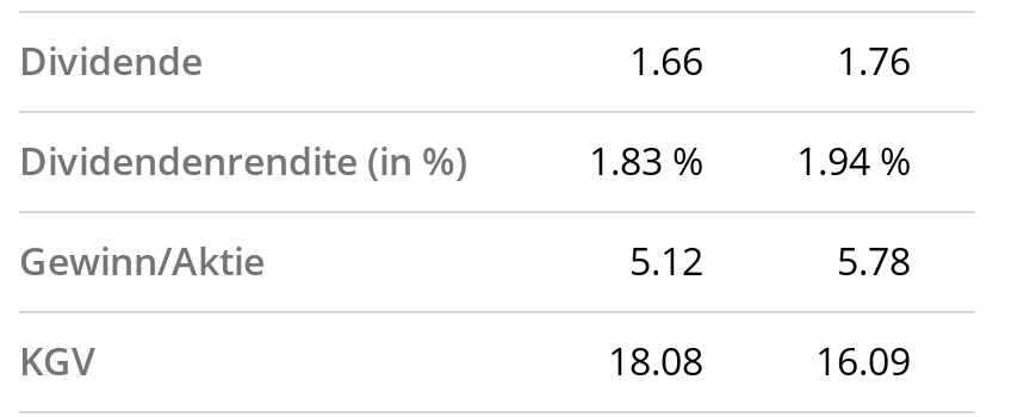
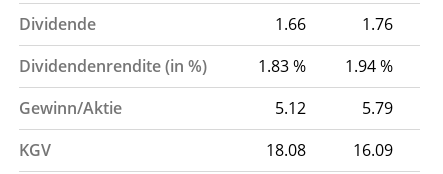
[837,235,911,287] 5.78 -> [362,97,393,119] 5.79

